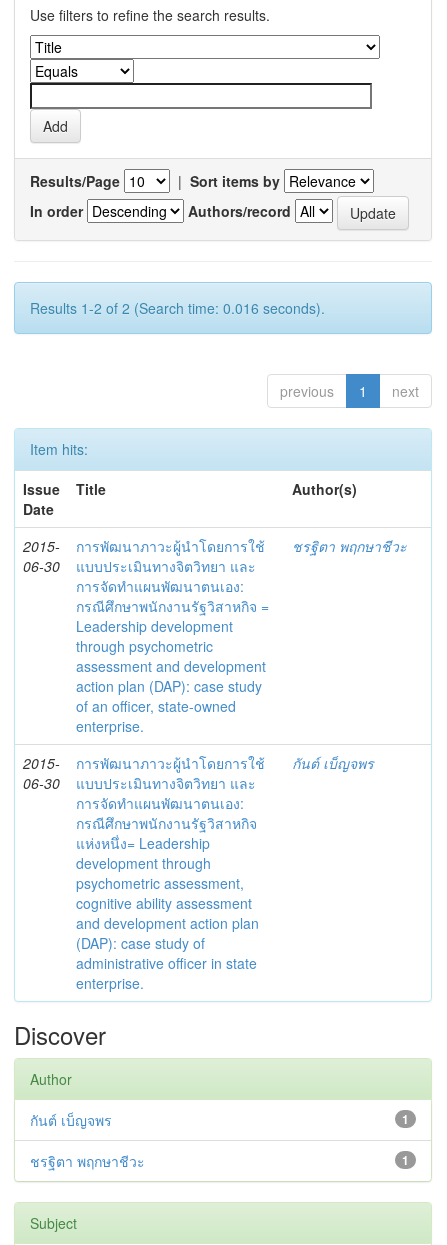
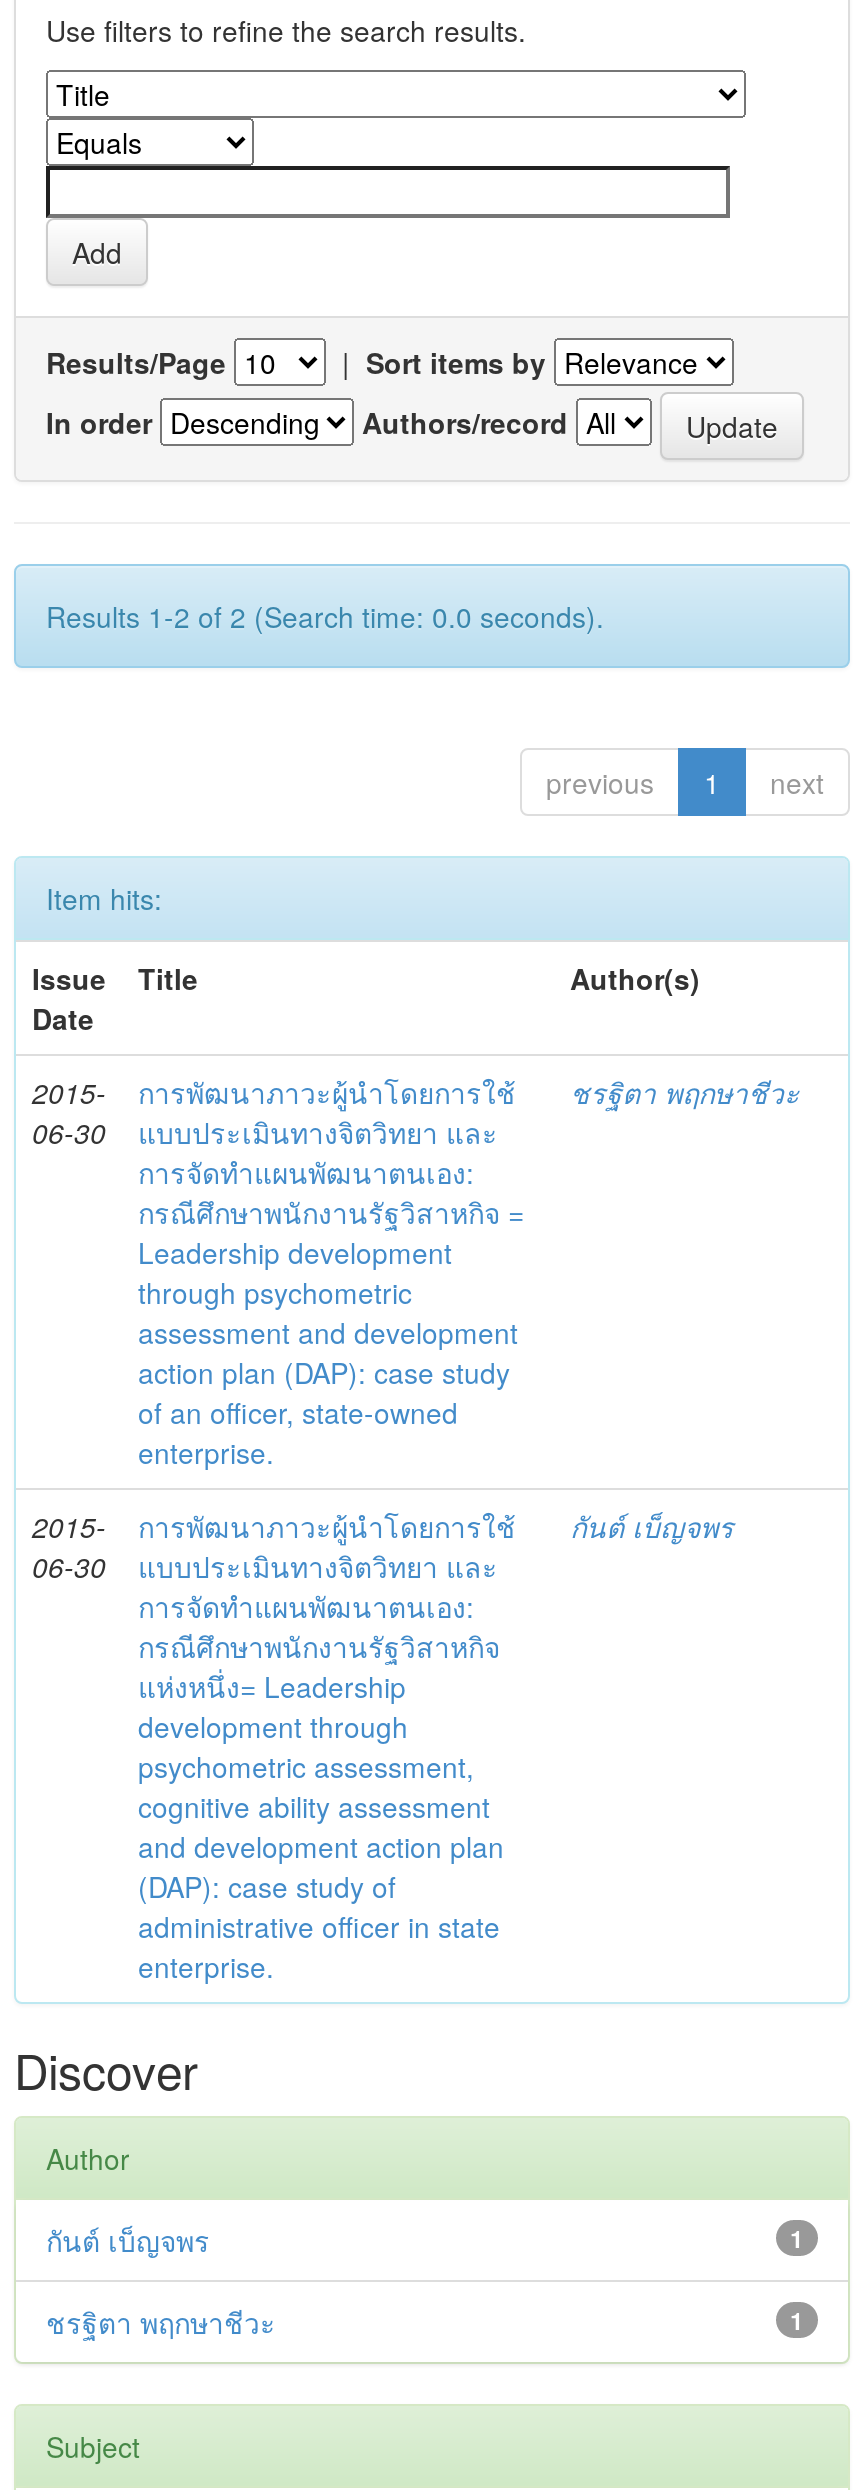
[30,298,325,318] Results 1-2 of 2 (Search time: 0.016 seconds). -> [46,596,604,636] Results 1-2 of 2 (Search time: 0.0 seconds).

